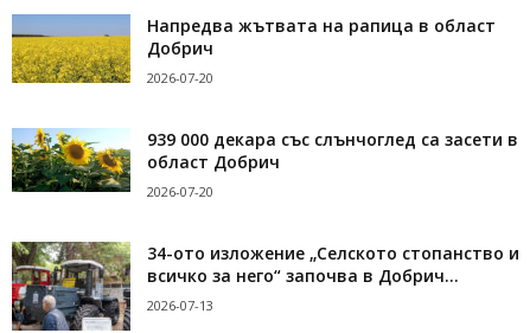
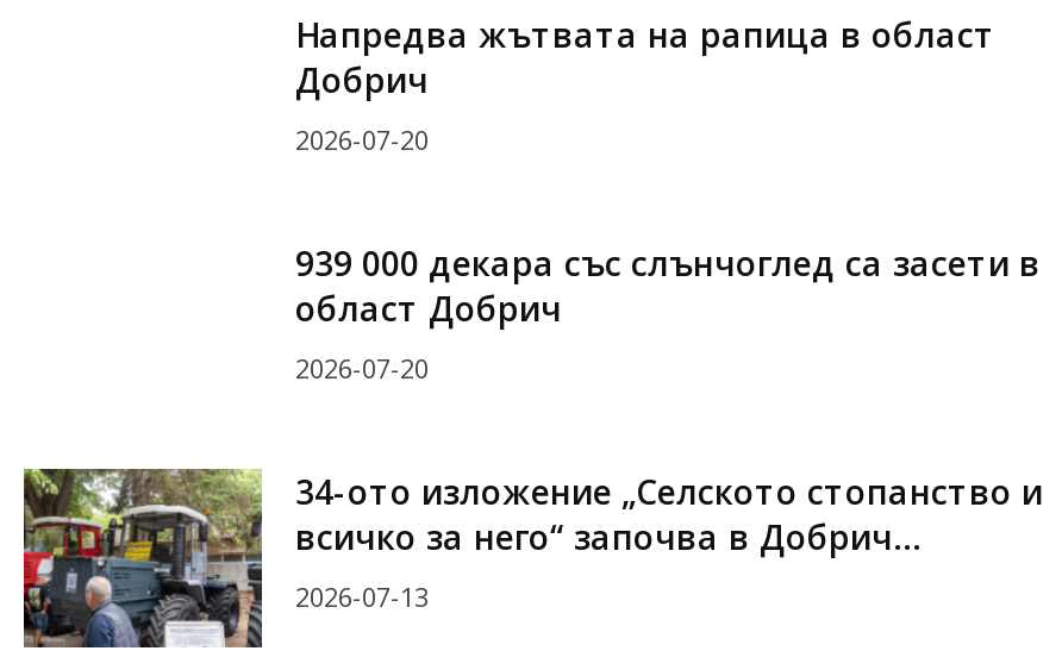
[11,13,132,84] [image] -> none
[11,127,132,193] [image] -> none

